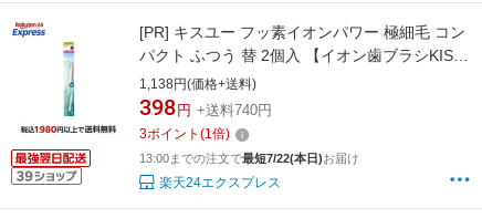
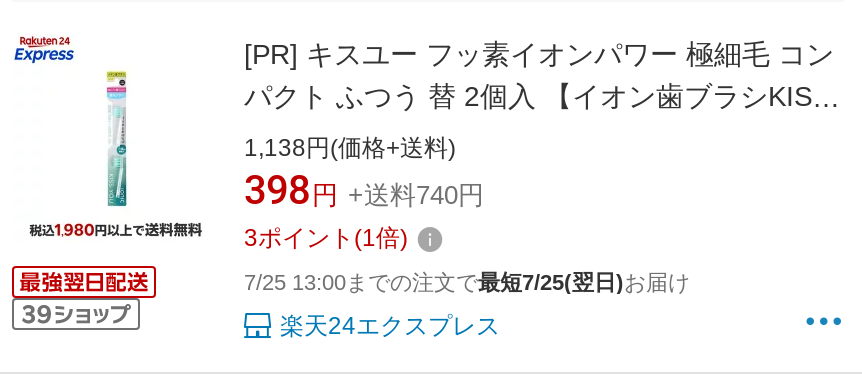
[139,152,359,165] 13:00までの注文で最短7/22(本日)お届け -> [244,271,690,295] 7/25 13:00までの注文で最短7/25(翌日)お届け

